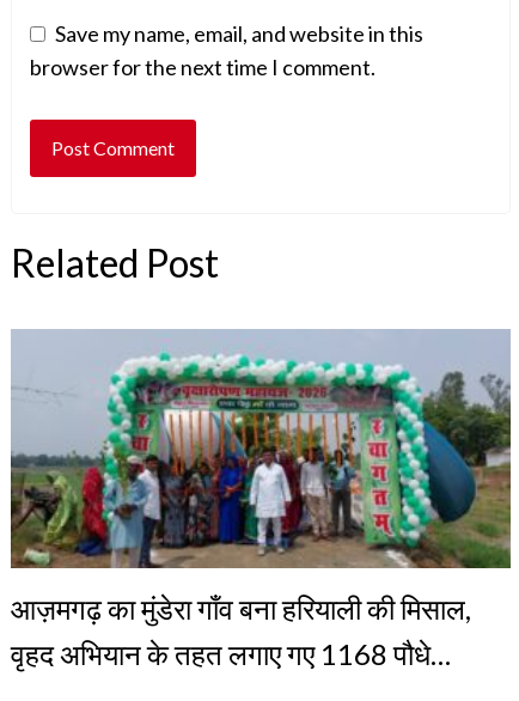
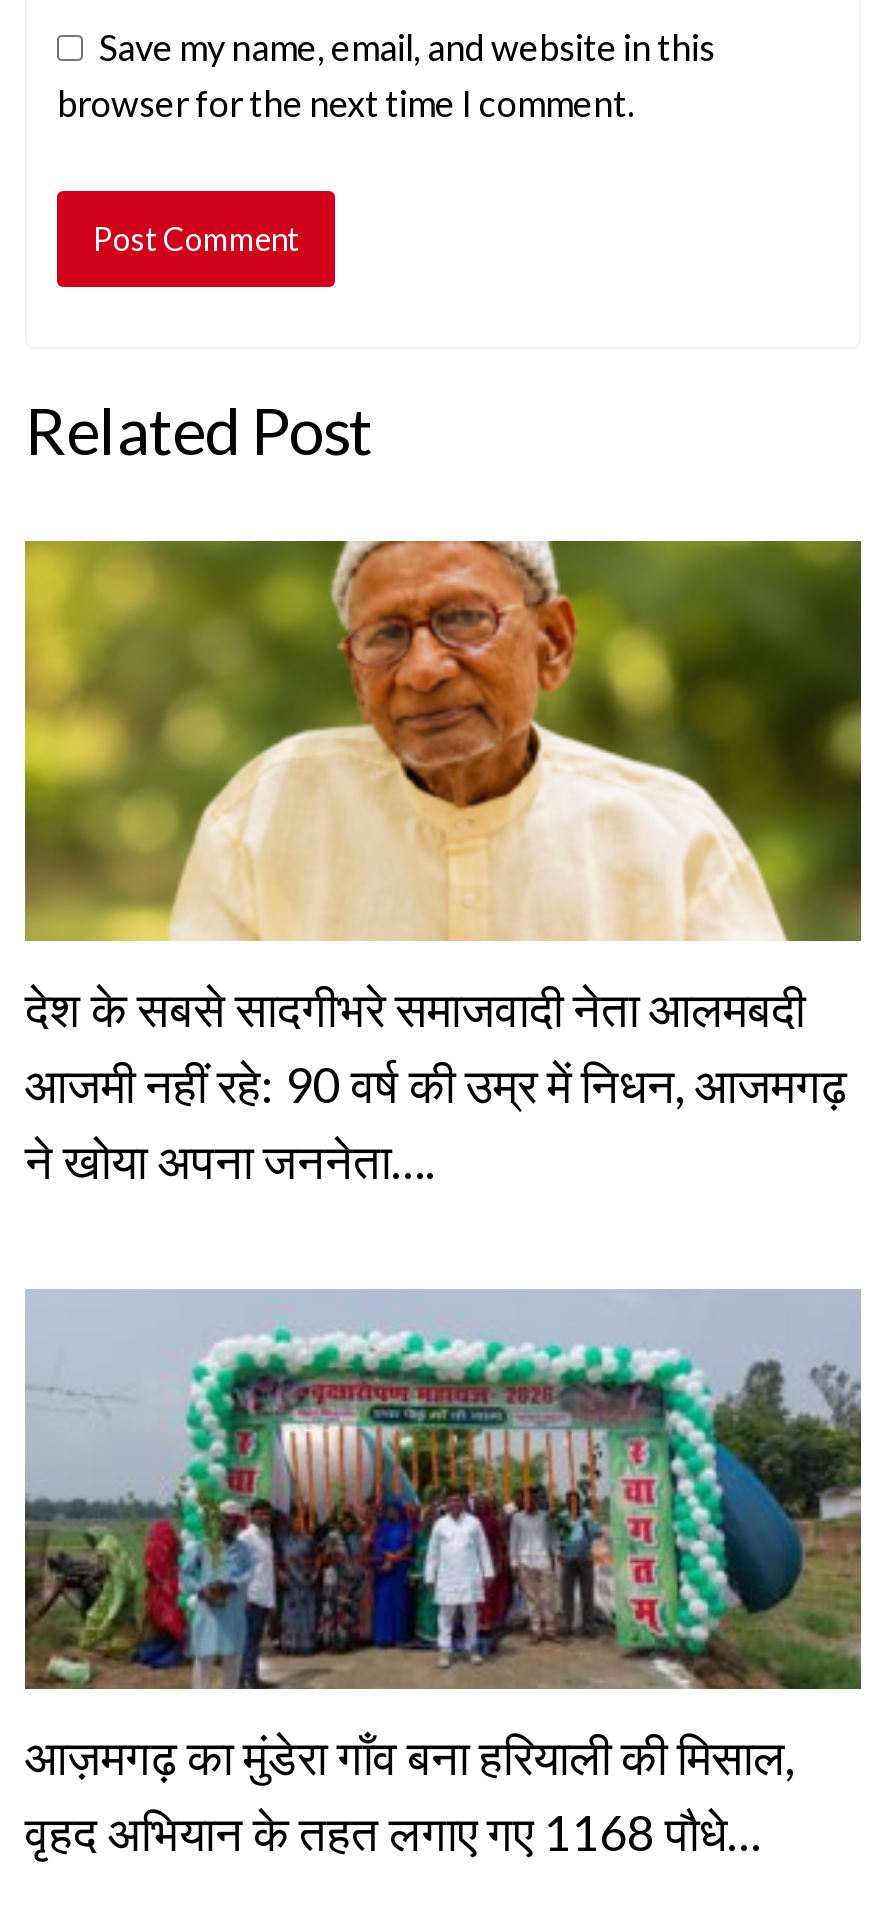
none -> [23,539,863,1189] [image] | देश के सबसे सादगीभरे समाजवादी नेता आलमबदी | आजमी नहीं रहे: 90 वर्ष की उम्र में निधन, आजमगढ़ | ने खोया अपना जननेता….

